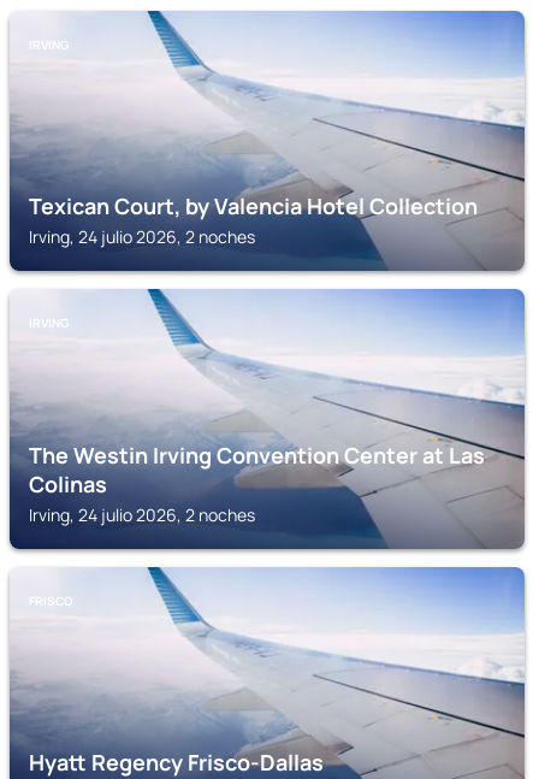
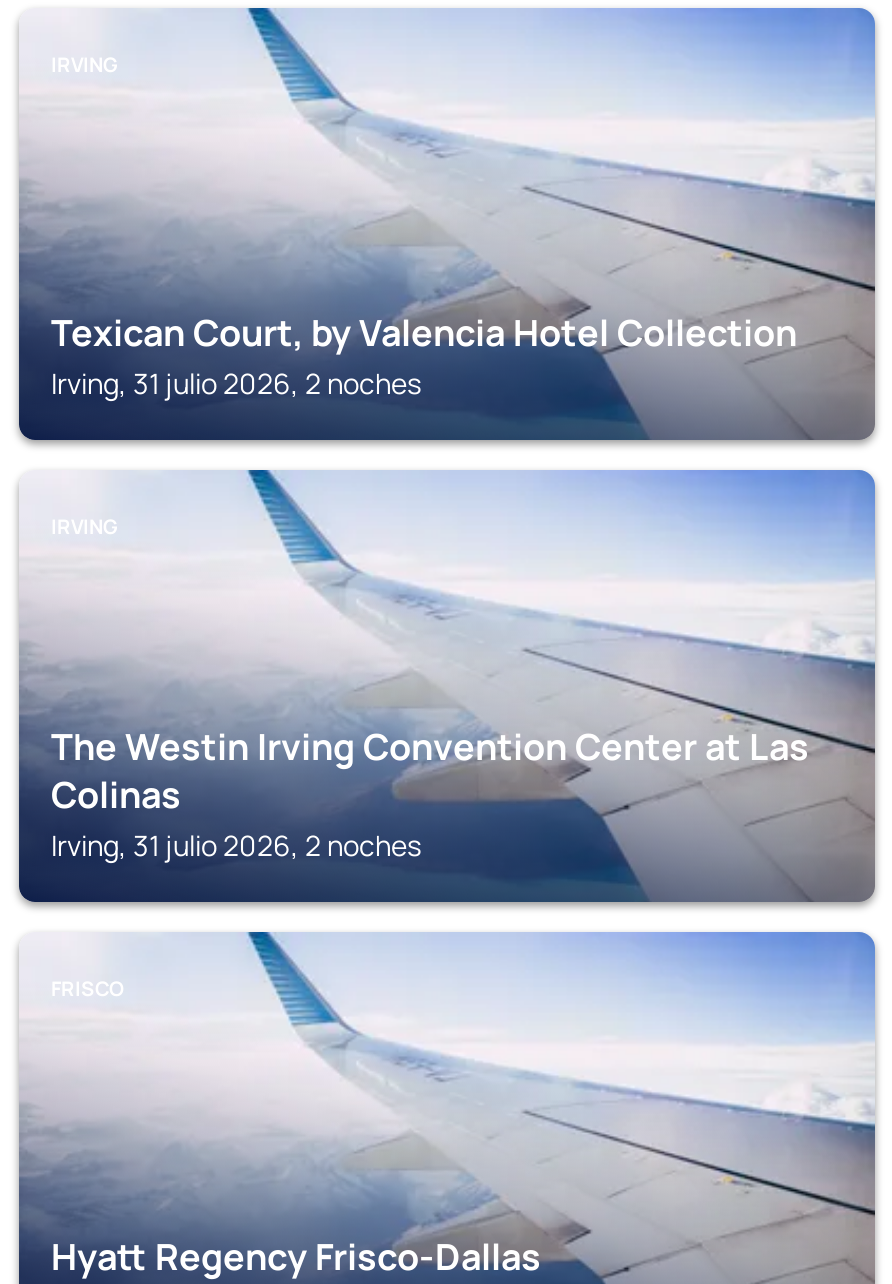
[29,225,255,248] Irving, 24 julio 2026, 2 noches -> [51,364,421,402] Irving, 31 julio 2026, 2 noches
[29,503,255,526] Irving, 24 julio 2026, 2 noches -> [51,826,421,864] Irving, 31 julio 2026, 2 noches

